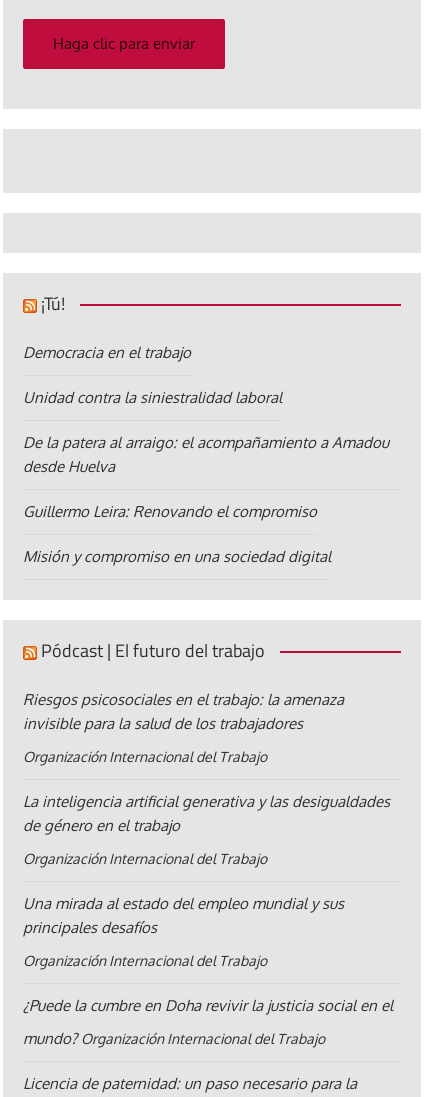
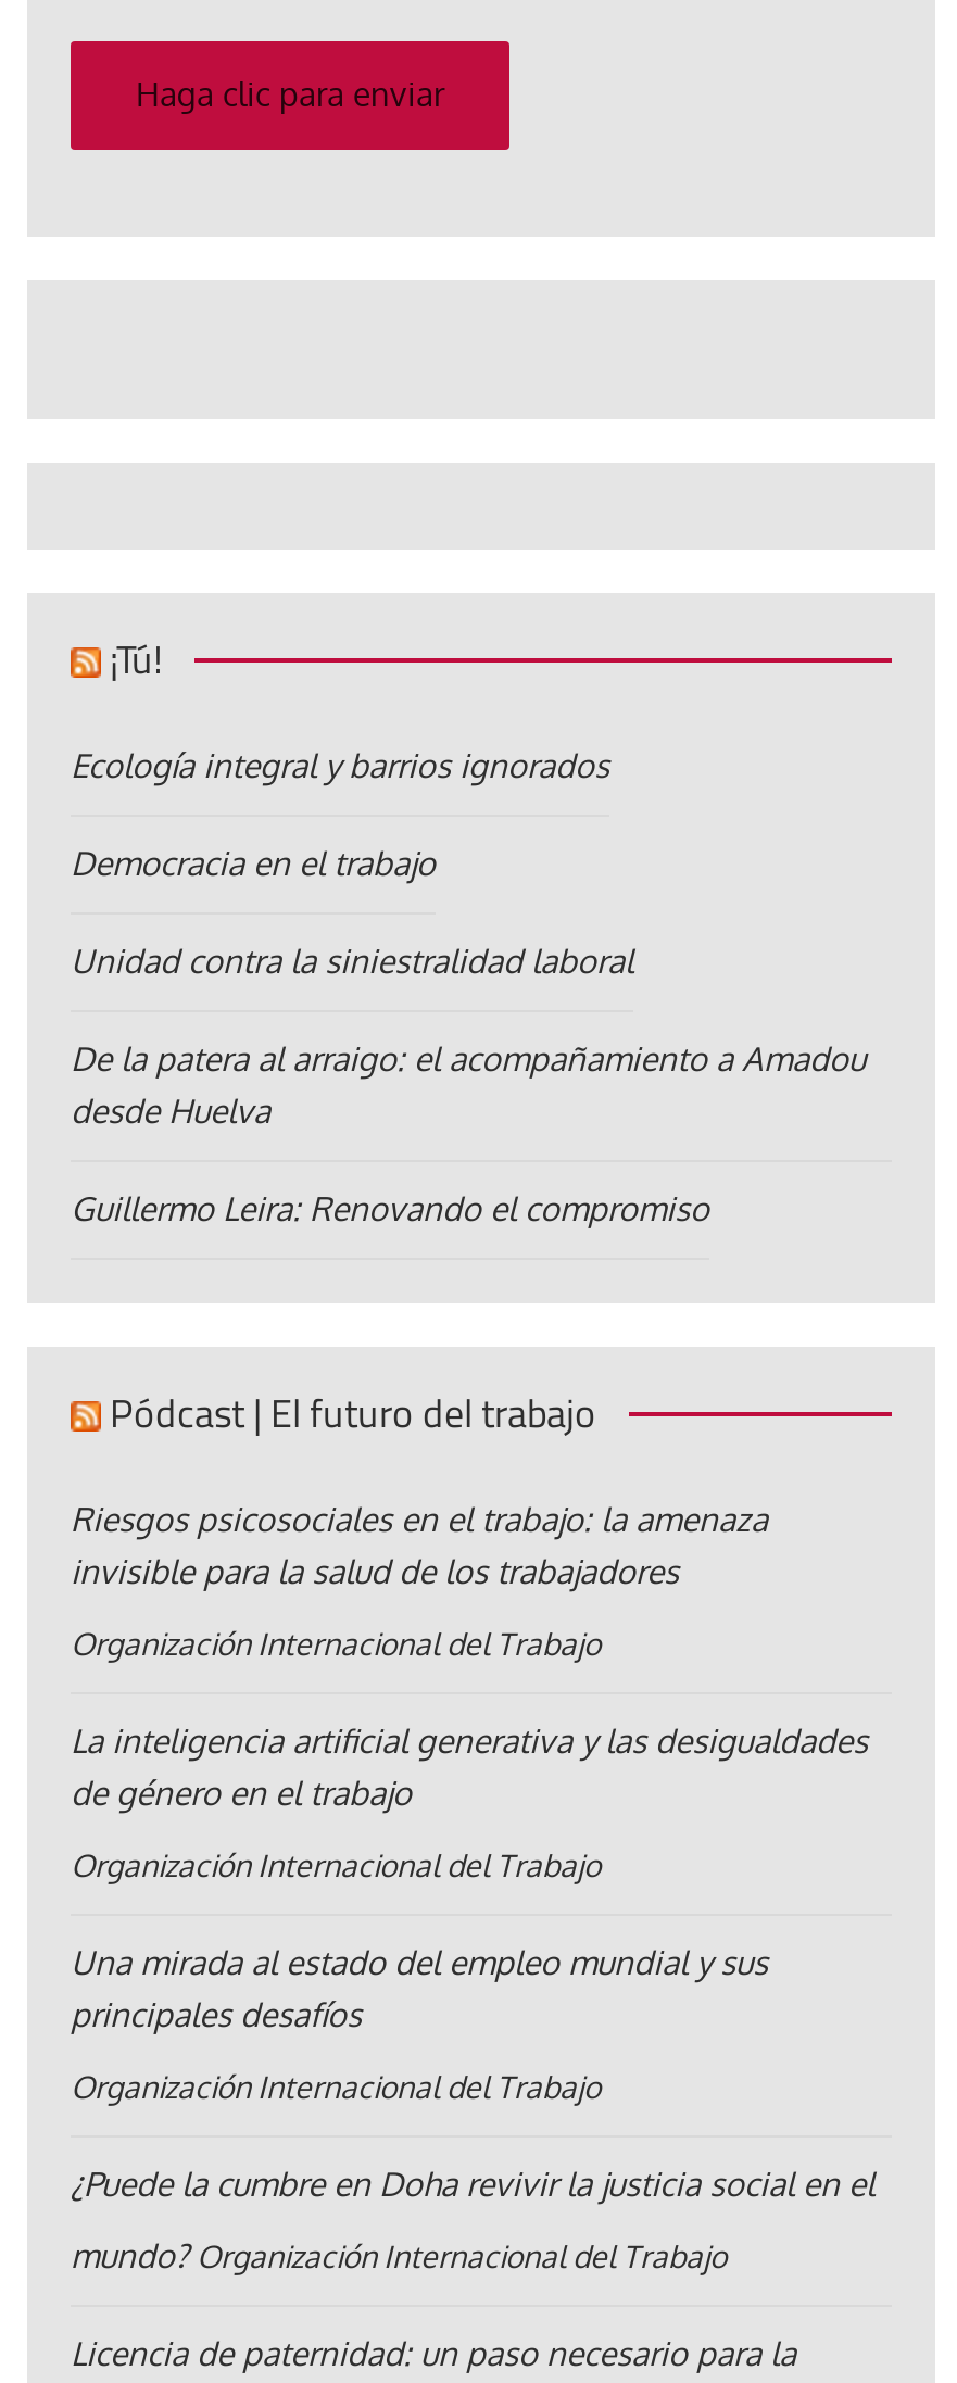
none -> [71,745,609,786] Ecología integral y barrios ignorados
moved [23,343,389,521] -> [71,843,866,1230]: Democracia en el trabajo | Unidad contra la siniestralidad laboral | De la patera al arraigo: el acompañamiento a Amadou | desde Huelva | Guillermo Leira: Renovando el compromiso
[23,547,331,566] Misión y compromiso en una sociedad digital -> none

